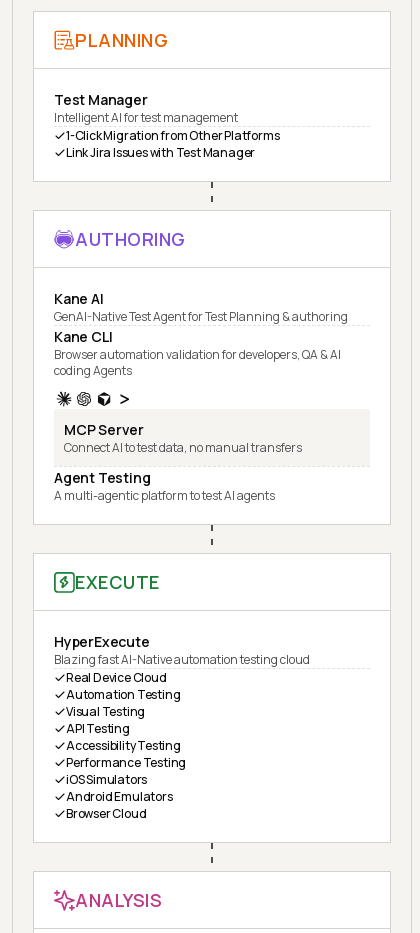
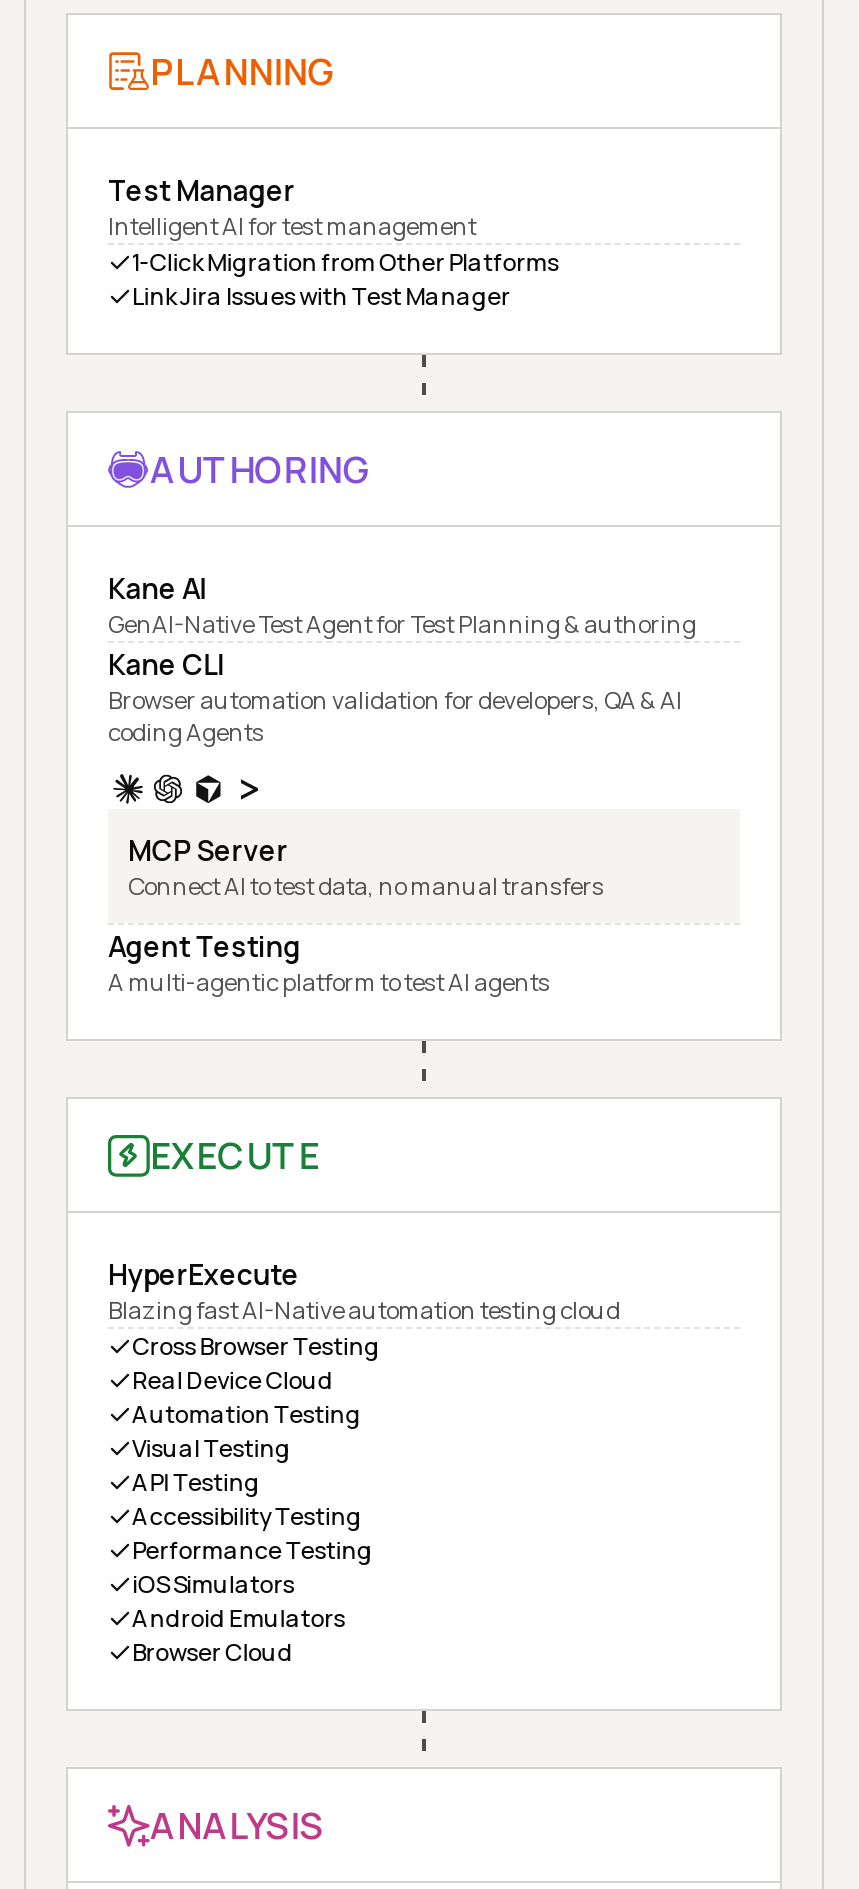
none -> [132,1329,380,1363] Cross Browser Testing

